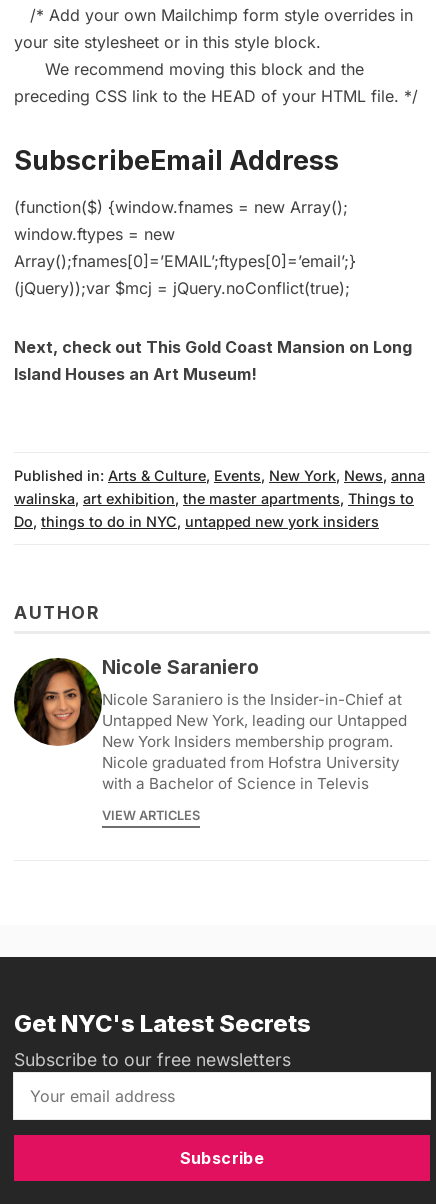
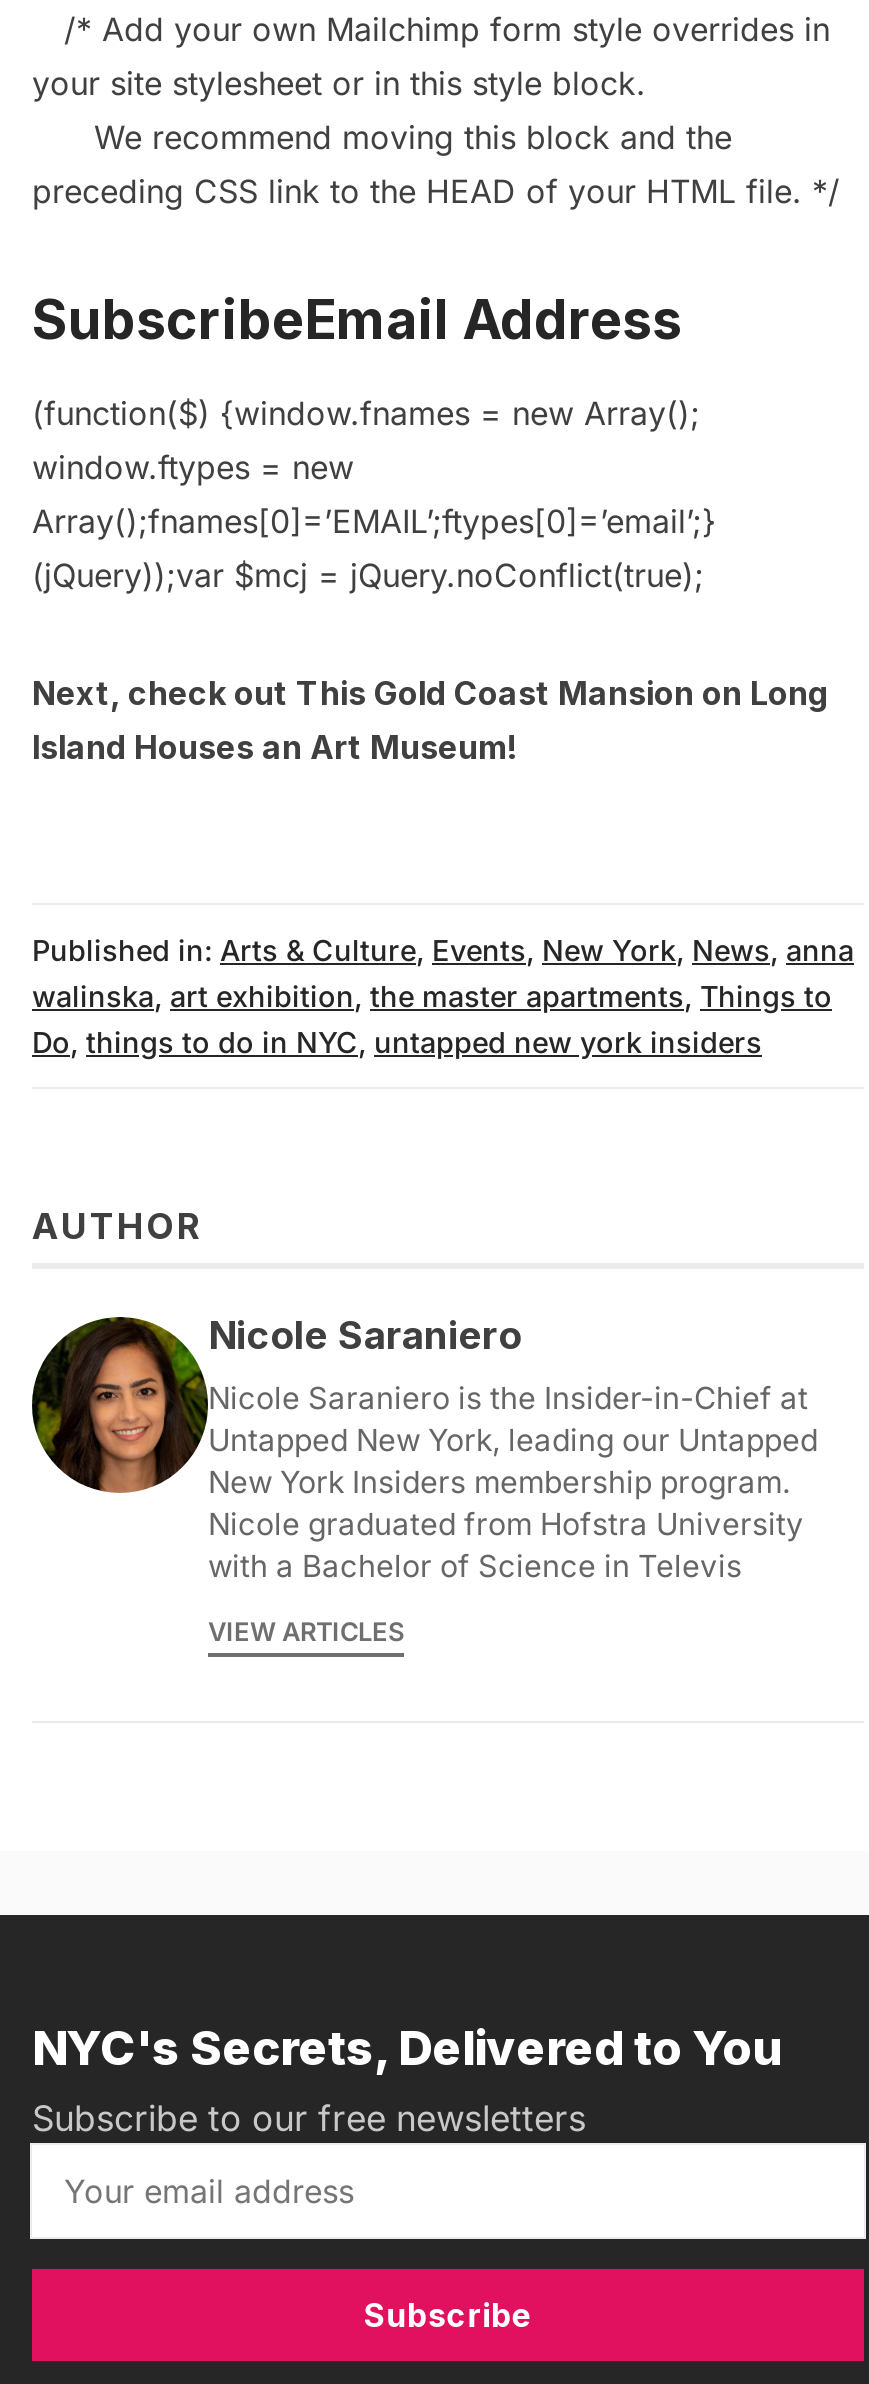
[14,1009,311,1038] Get NYC's Latest Secrets -> [32,2019,780,2077] NYC's Secrets, Delivered to You

